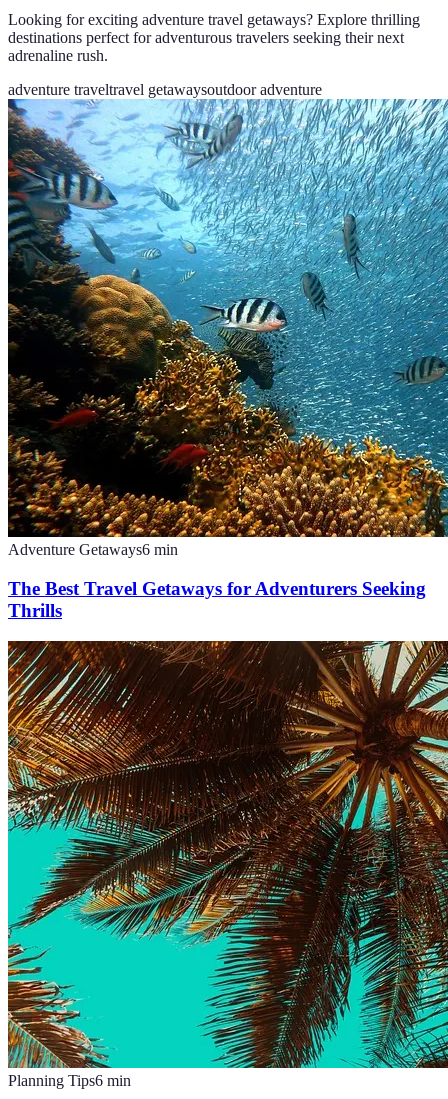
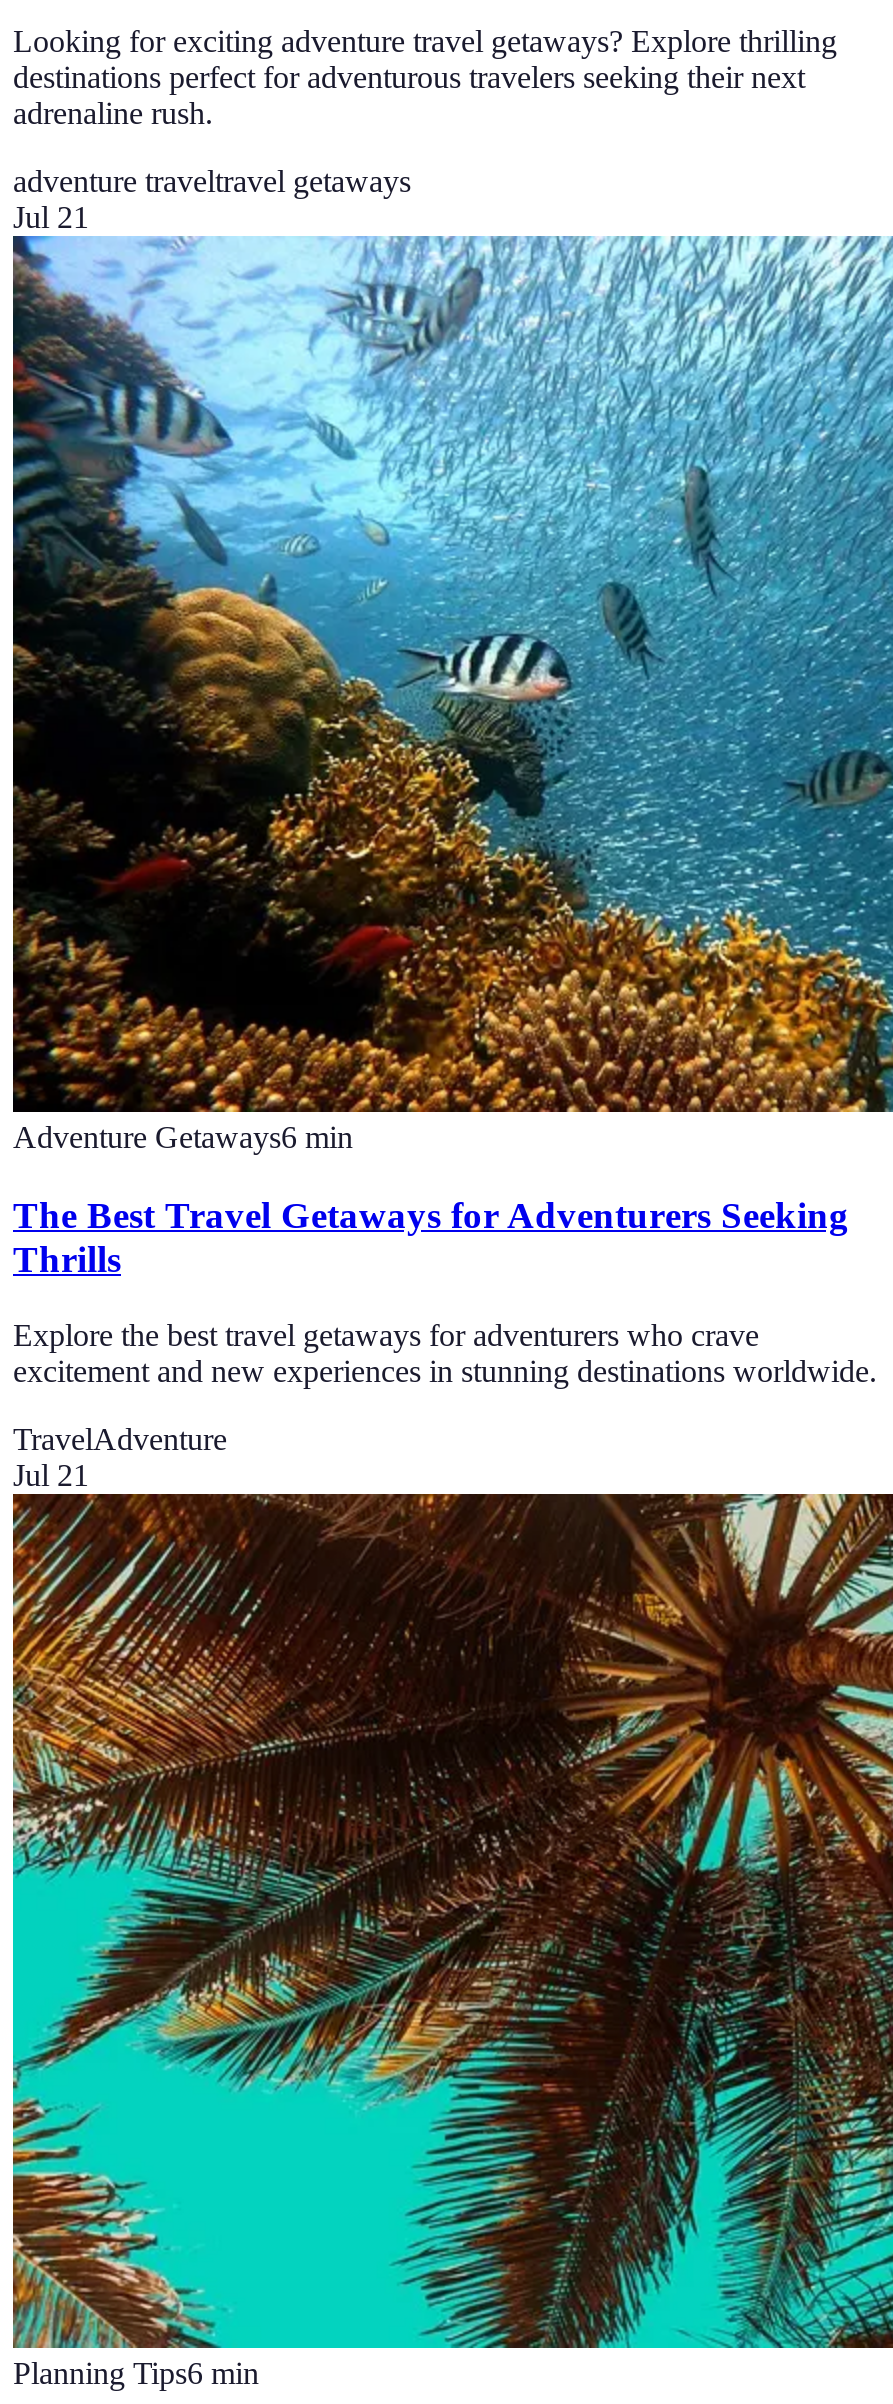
[8,81,322,98] adventure traveltravel getawaysoutdoor adventure -> [13,163,411,233] adventure traveltravel getaways | Jul 21
none -> [13,1318,877,1492] Explore the best travel getaways for adventurers who crave | excitement and new experiences in stunning destinations worldwide. | TravelAdventure | Jul 21

